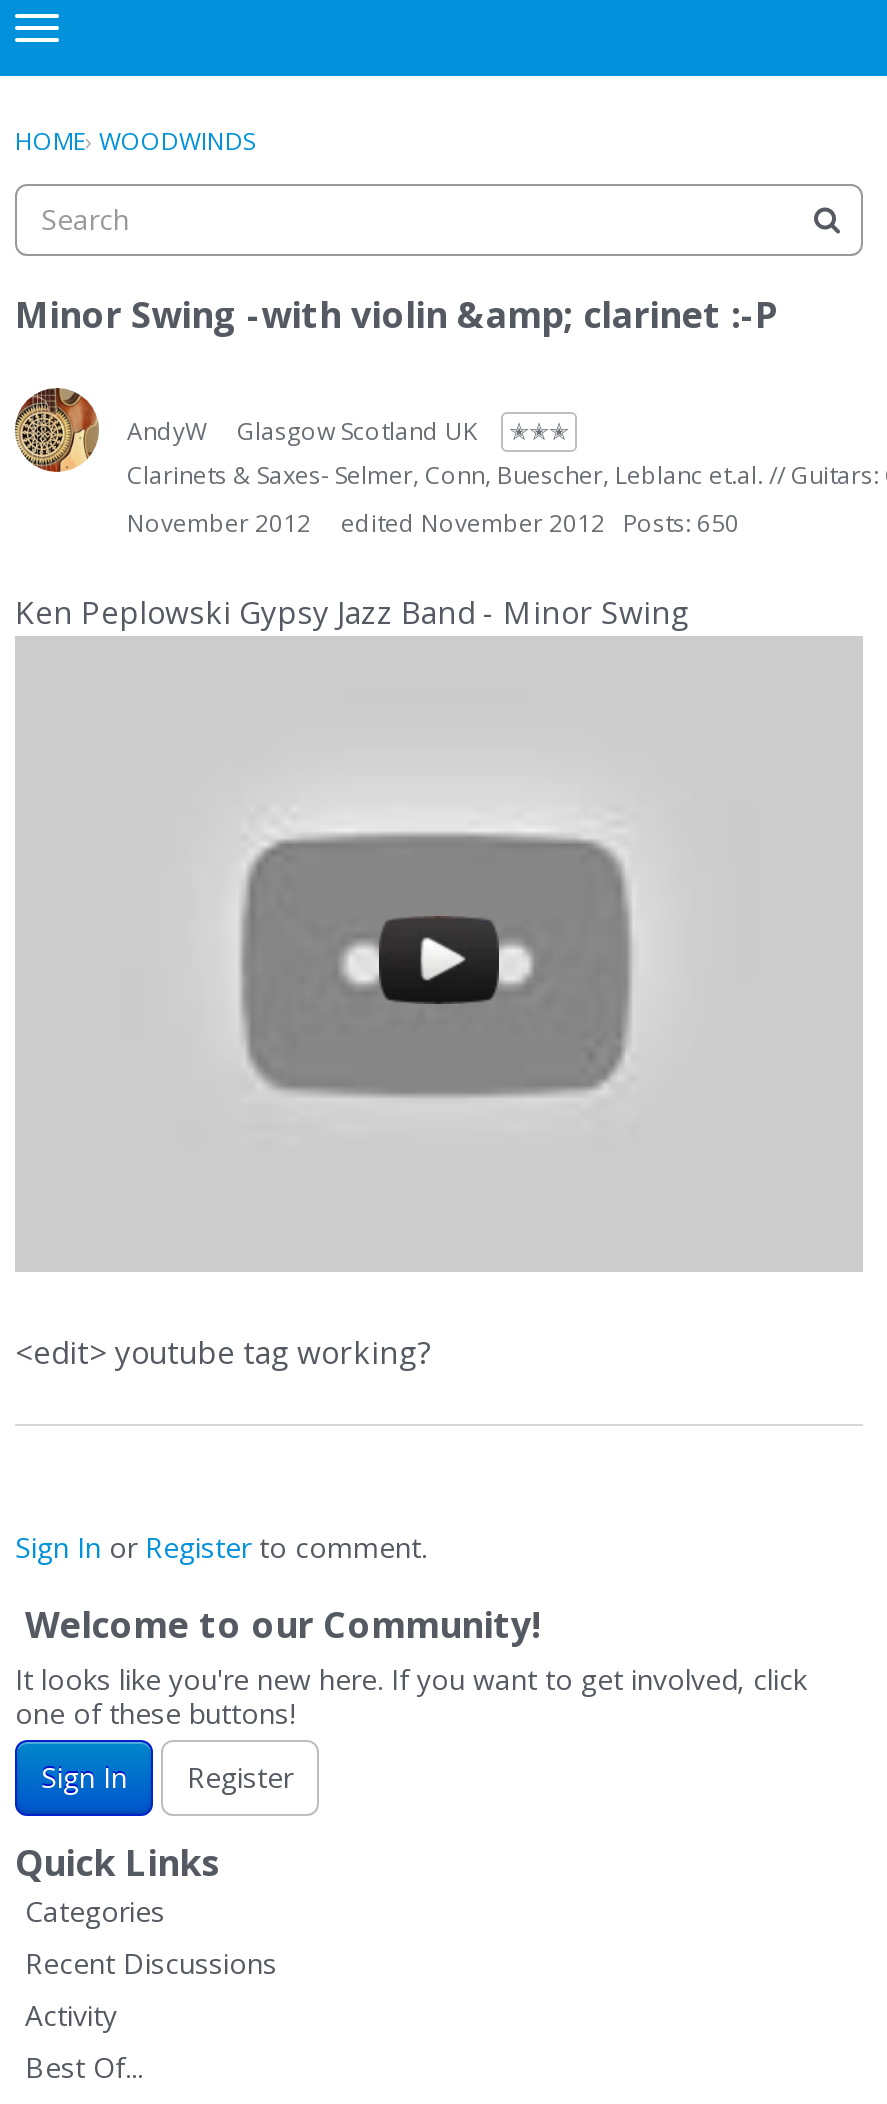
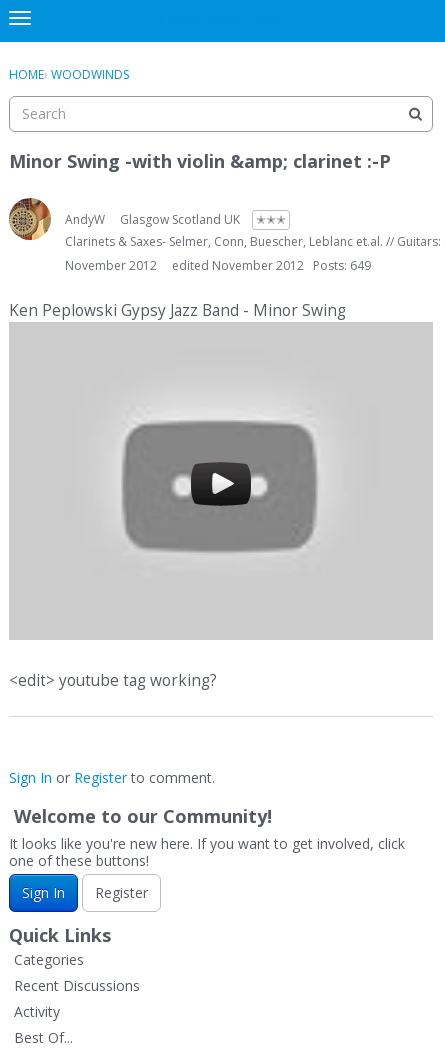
[341,506,739,540] edited November 2012 Posts: 650 -> [172,257,371,274] edited November 2012 Posts: 649

